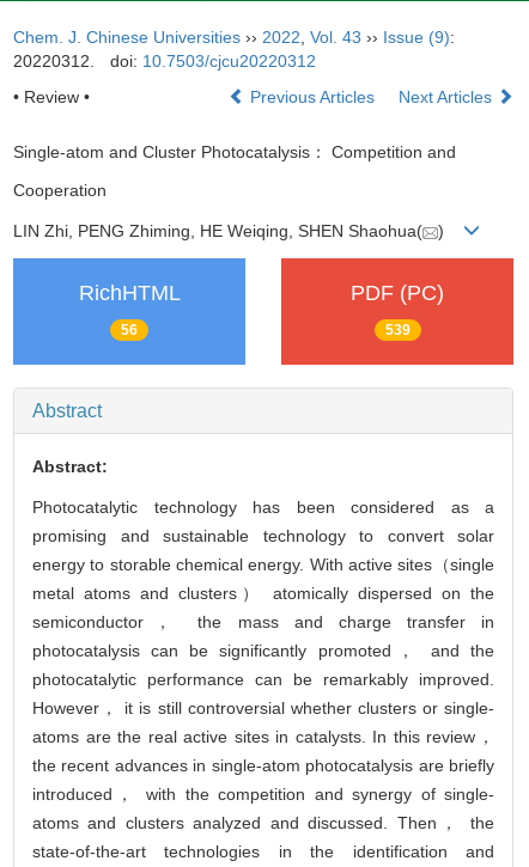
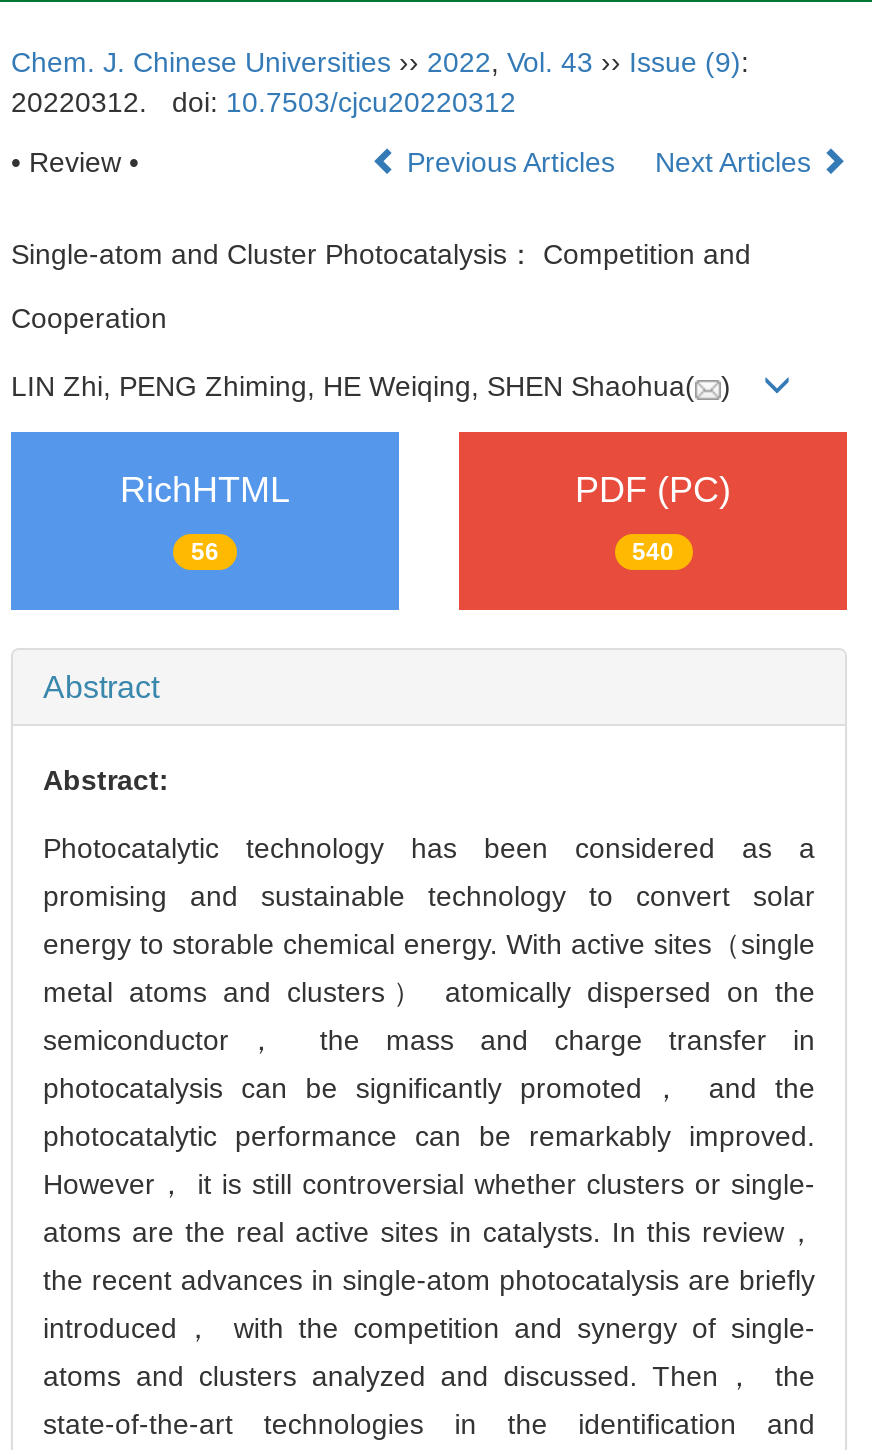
[385,322,410,339] 539 -> [632,538,674,566] 540

